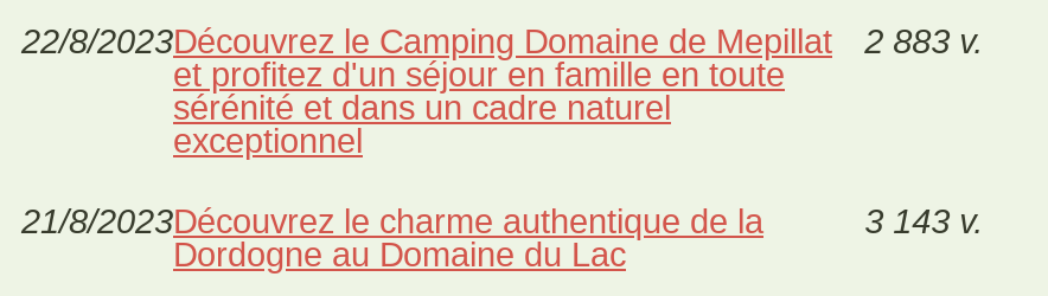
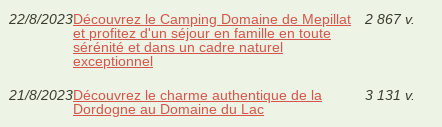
[21,23,983,61] 22/8/2023Découvrez le Camping Domaine de Mepillat 2 883 v. -> [9,11,415,27] 22/8/2023Découvrez le Camping Domaine de Mepillat 2 867 v.
[864,203,983,241] 3 143 v. -> [365,87,415,103] 3 131 v.

